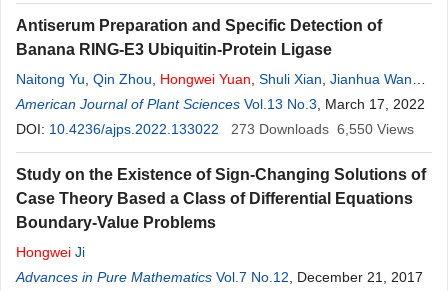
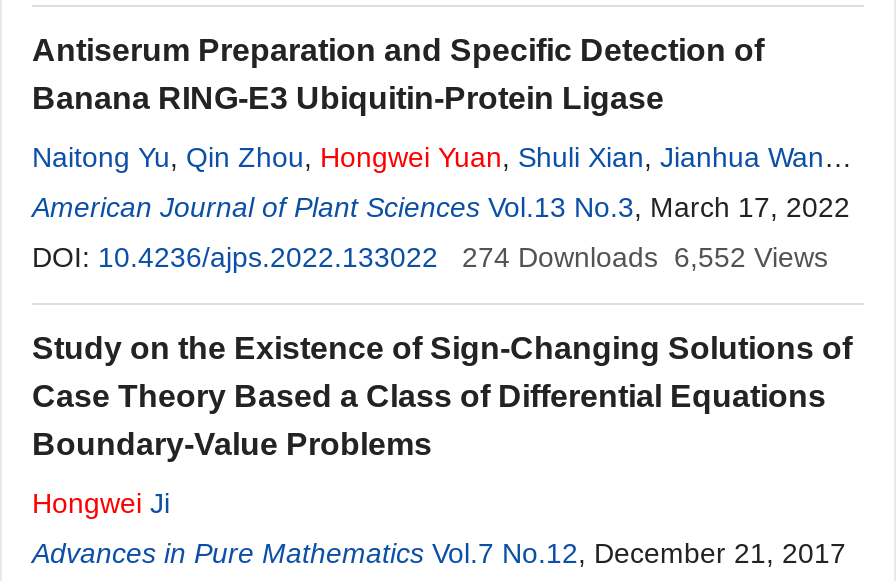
[231,121,414,137] 273 Downloads 6,550 Views -> [462,241,828,273] 274 Downloads 6,552 Views

